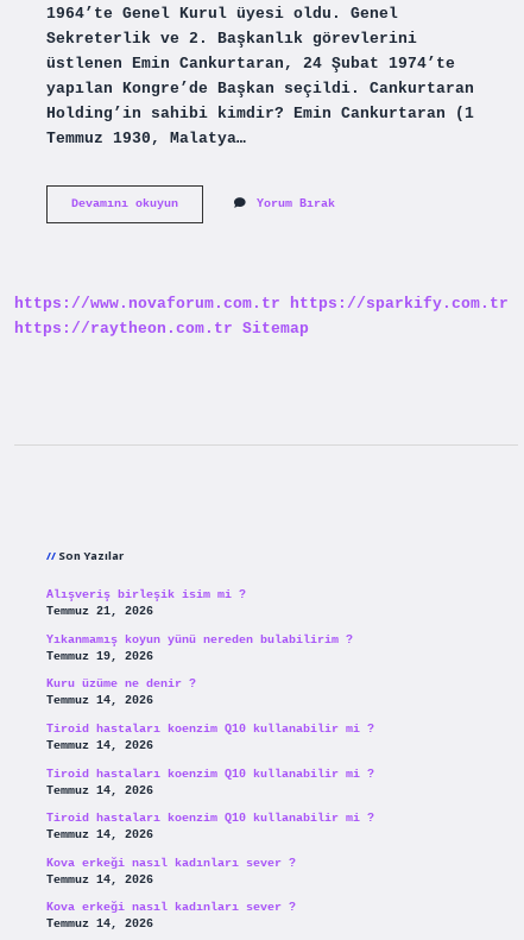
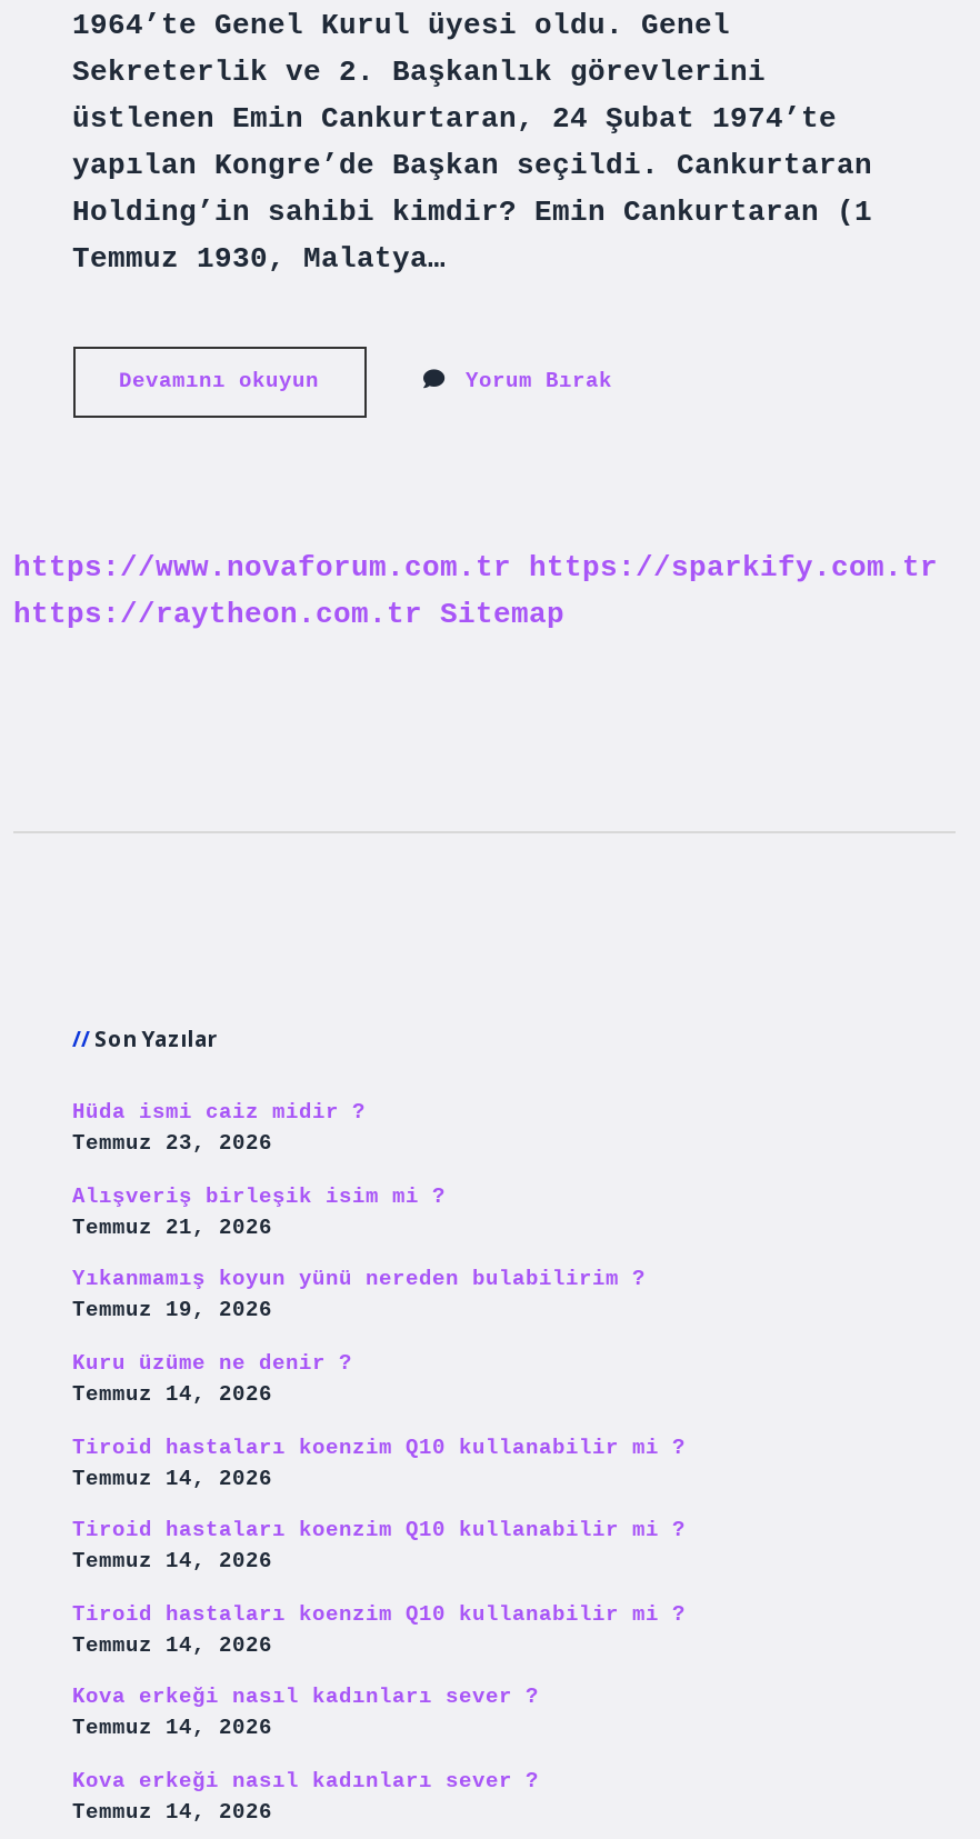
none -> [72,1101,366,1156] Hüda ismi caiz midir ? | Temmuz 23, 2026

